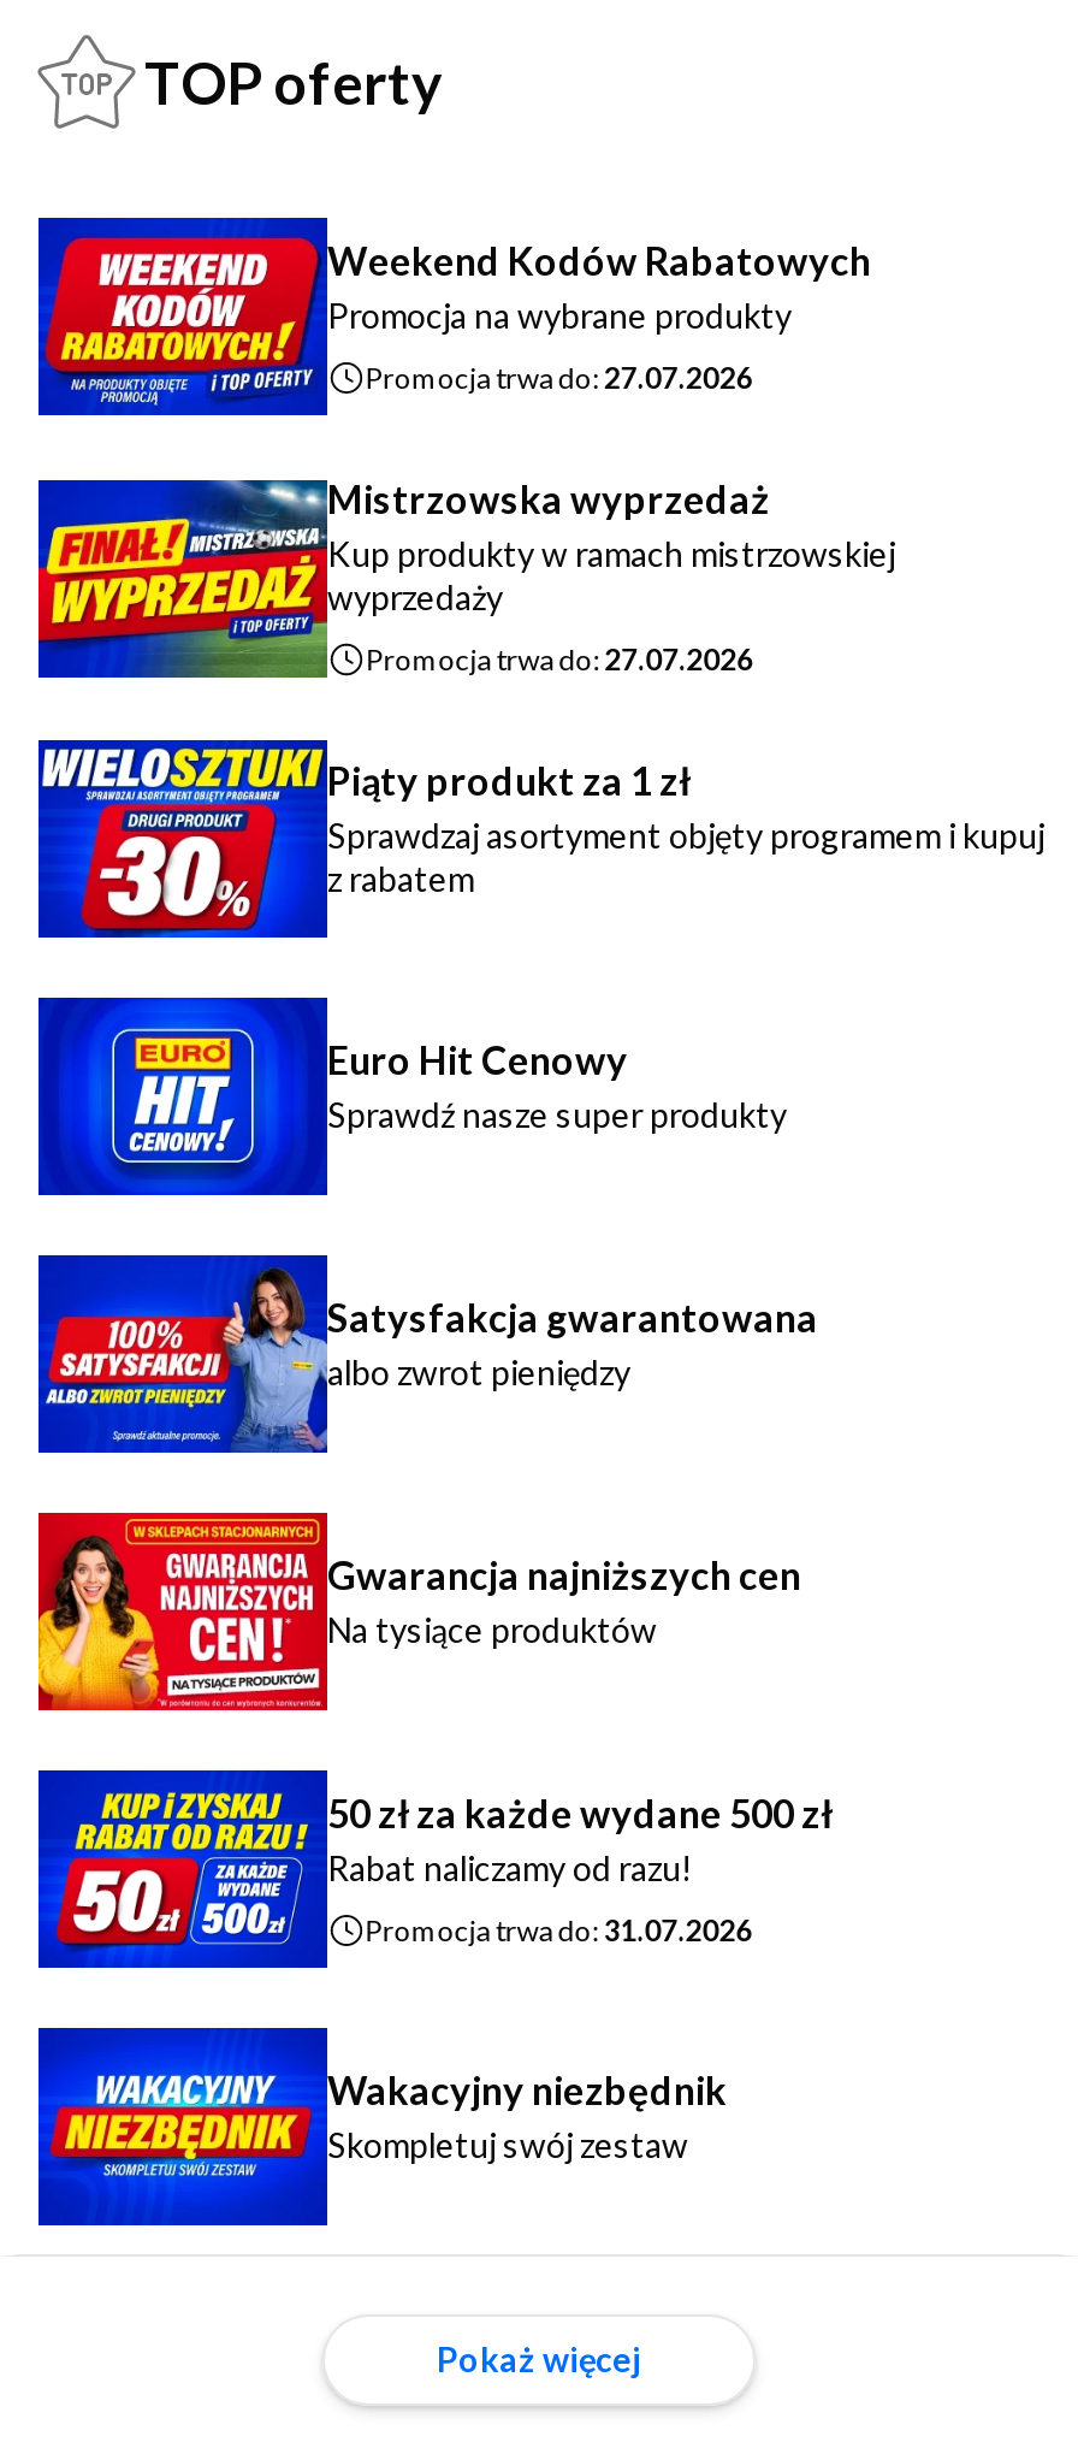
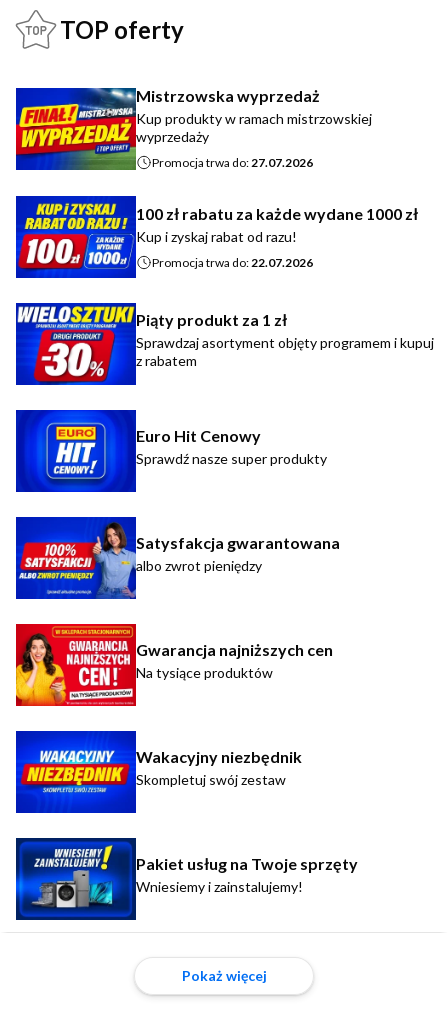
[36,215,871,418] [image] | Weekend Kodów Rabatowych | Promocja na wybrane produkty | Promocja trwa do: 27.07.2026 -> none
moved [36,475,895,680] -> [15,86,372,171]: [image] | Mistrzowska wyprzedaż | Kup produkty w ramach mistrzowskiej | wyprzedaży | Promocja trwa do: 27.07.2026
none -> [17,199,418,277] [image] | 100 zł rabatu za każde wydane 1000 zł | Kup i zyskaj rabat od razu! | Promocja trwa do: 22.07.2026
[41,1788,833,1961] [image] | 50 zł za każde wydane 500 zł | Rabat naliczamy od razu! | Promocja trwa do: 31.07.2026 -> none
moved [36,2028,727,2228] -> [15,731,302,814]: [image] | Wakacyjny niezbędnik | Skompletuj swój zestaw
none -> [15,837,358,921] [image] | Pakiet usług na Twoje sprzęty | Wniesiemy i zainstalujemy!

